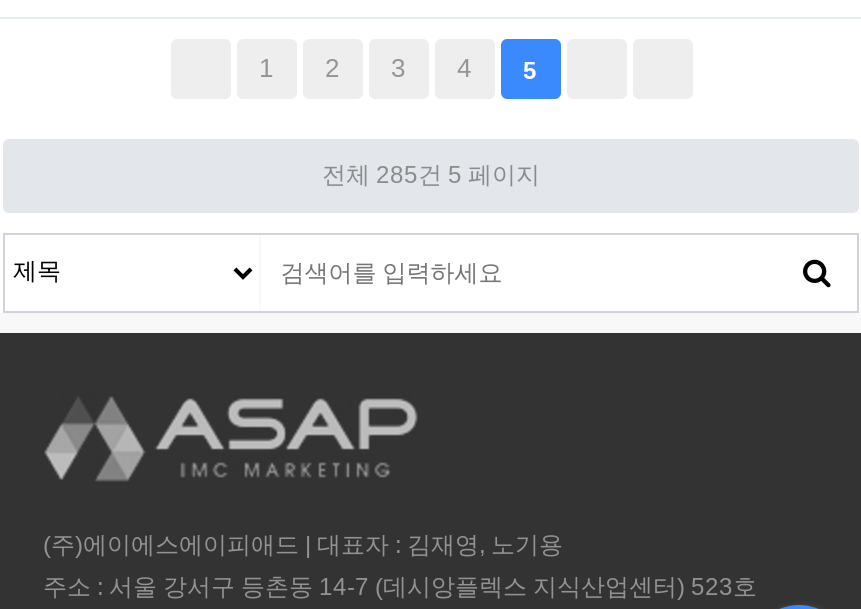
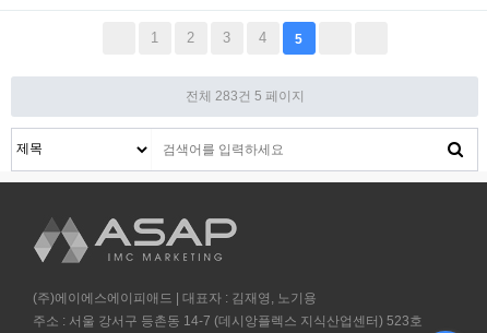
[322,161,540,189] 전체 285건 5 페이지 -> [185,88,304,104] 전체 283건 5 페이지

